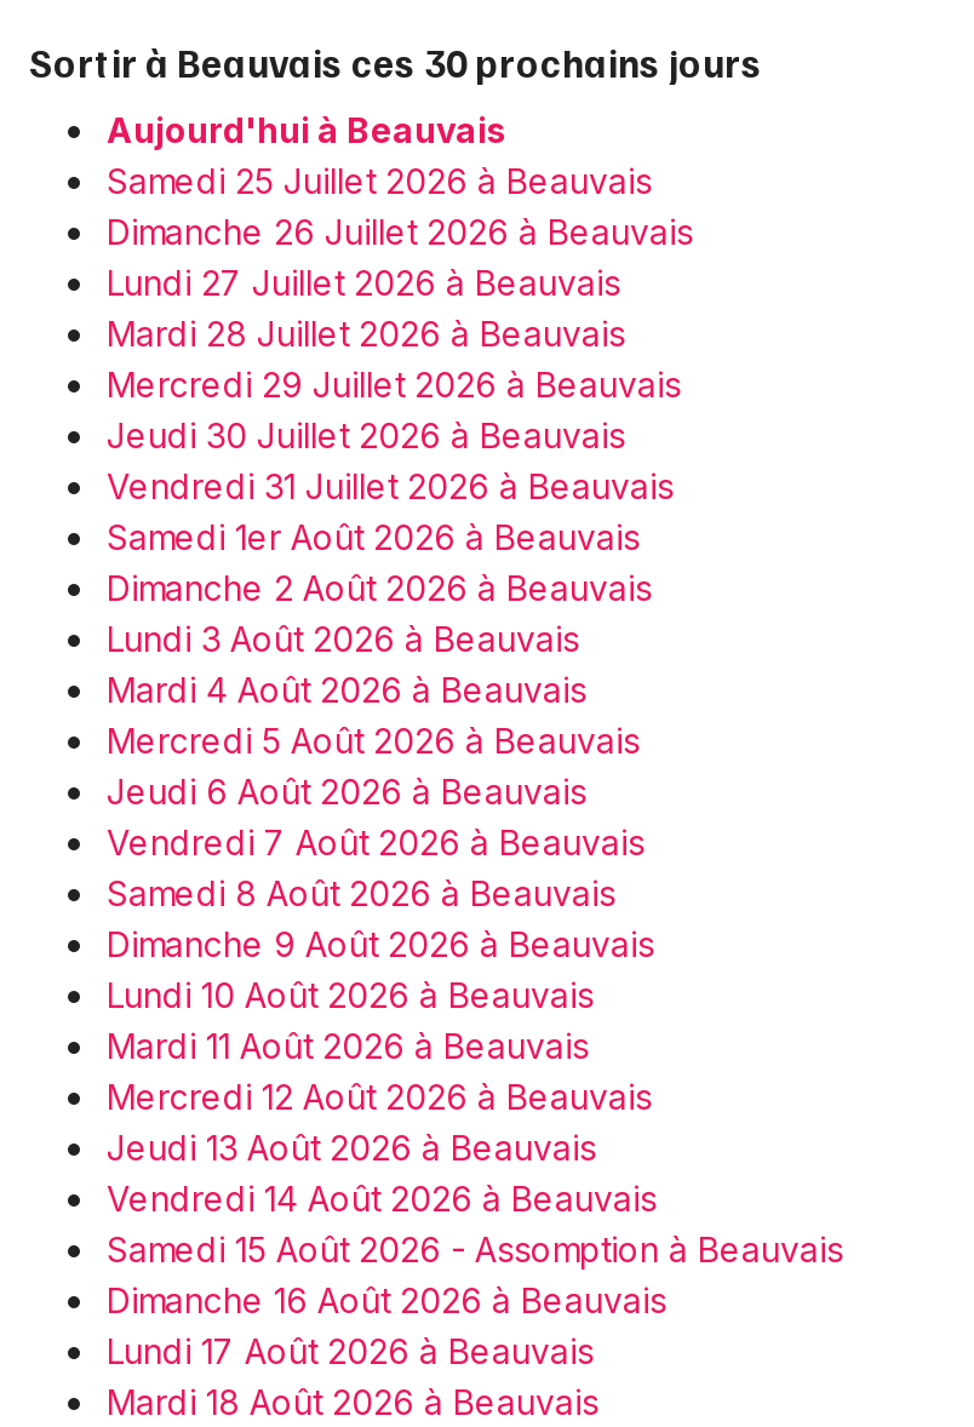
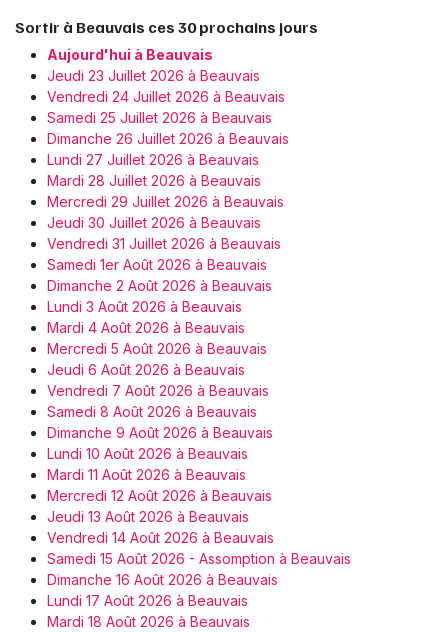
none -> [47,67,285,105] Jeudi 23 Juillet 2026 à Beauvais | Vendredi 24 Juillet 2026 à Beauvais

